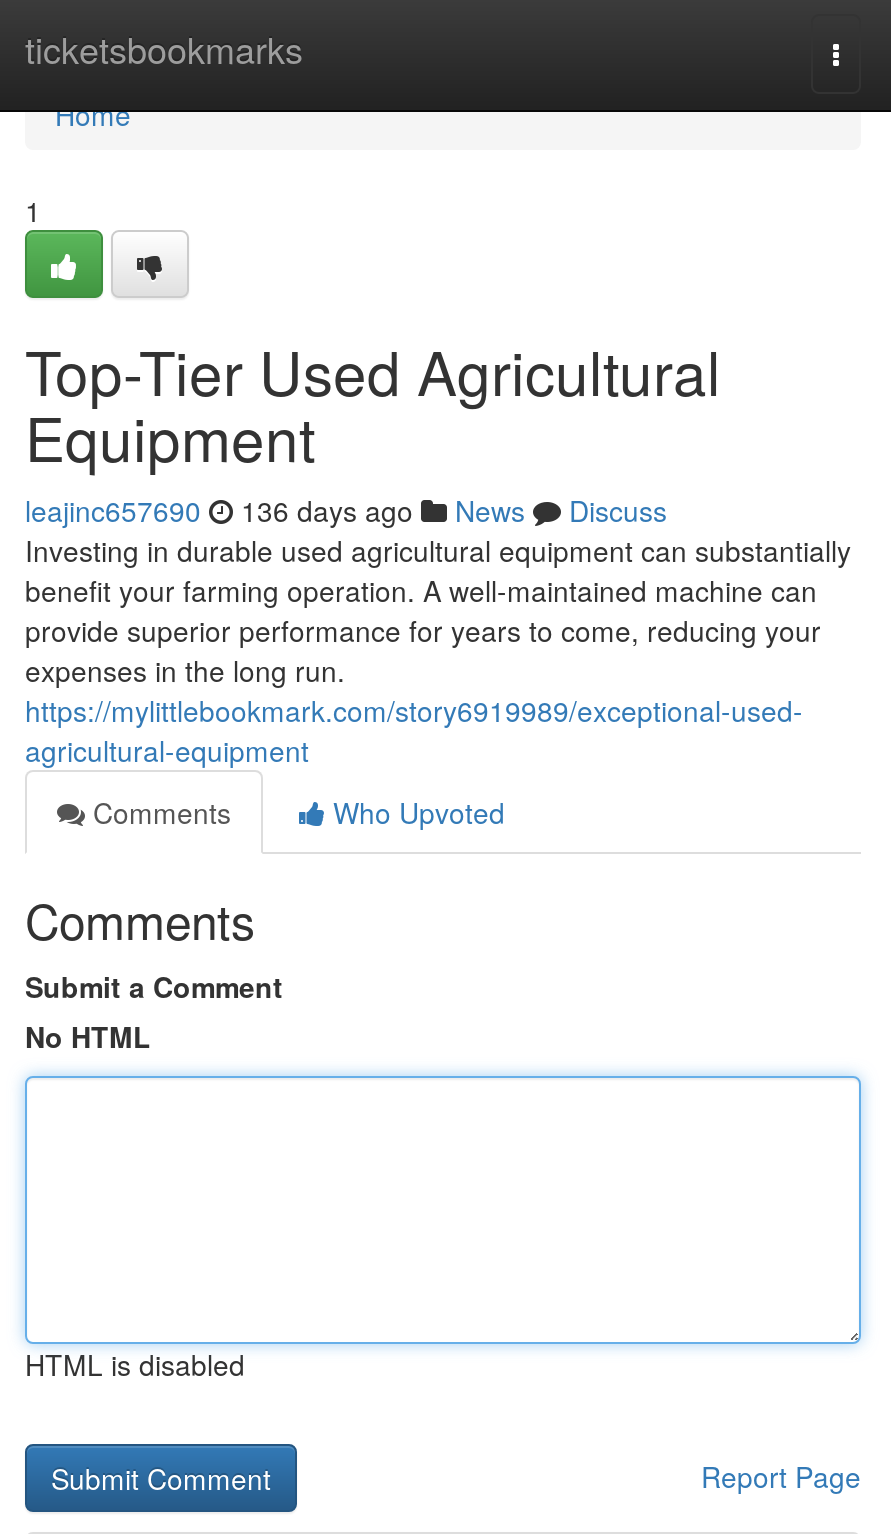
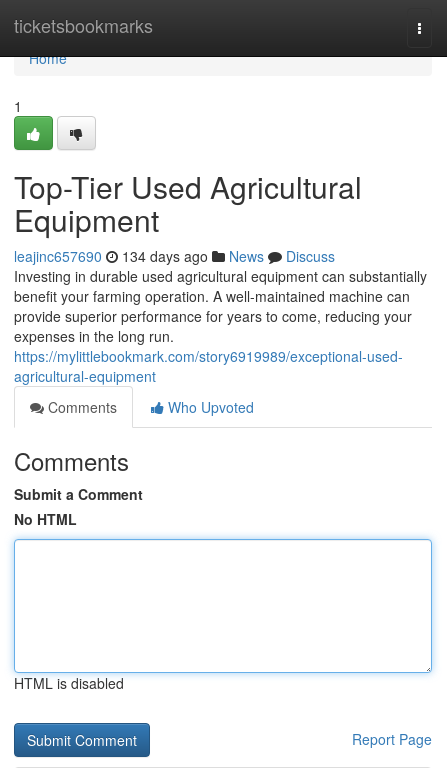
[25,490,667,530] leajinc657690 136 days ago News Discuss -> [14,246,335,266] leajinc657690 134 days ago News Discuss

